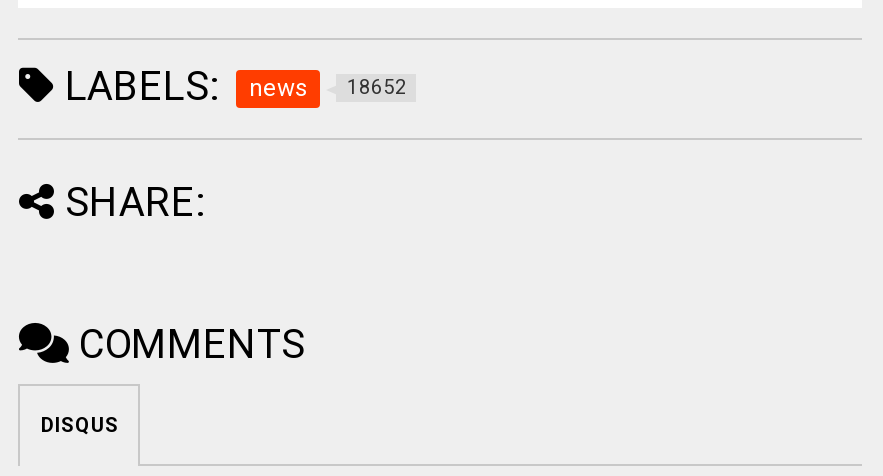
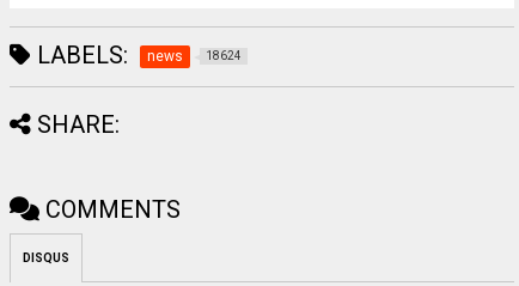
[55,61,407,109] LABELS: news 18652 -> [32,40,242,69] LABELS: news 18624

